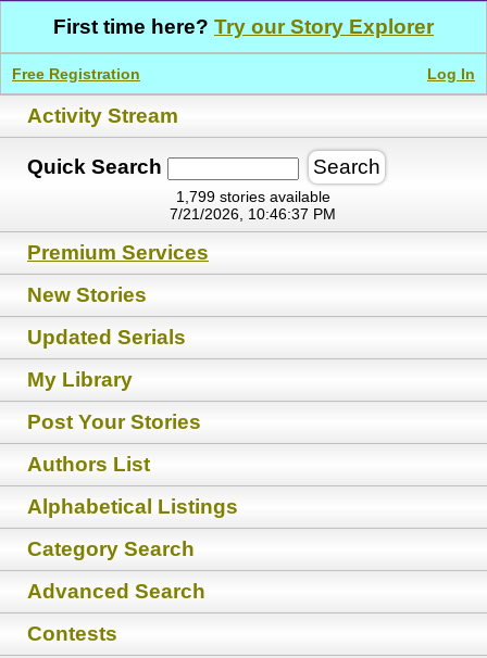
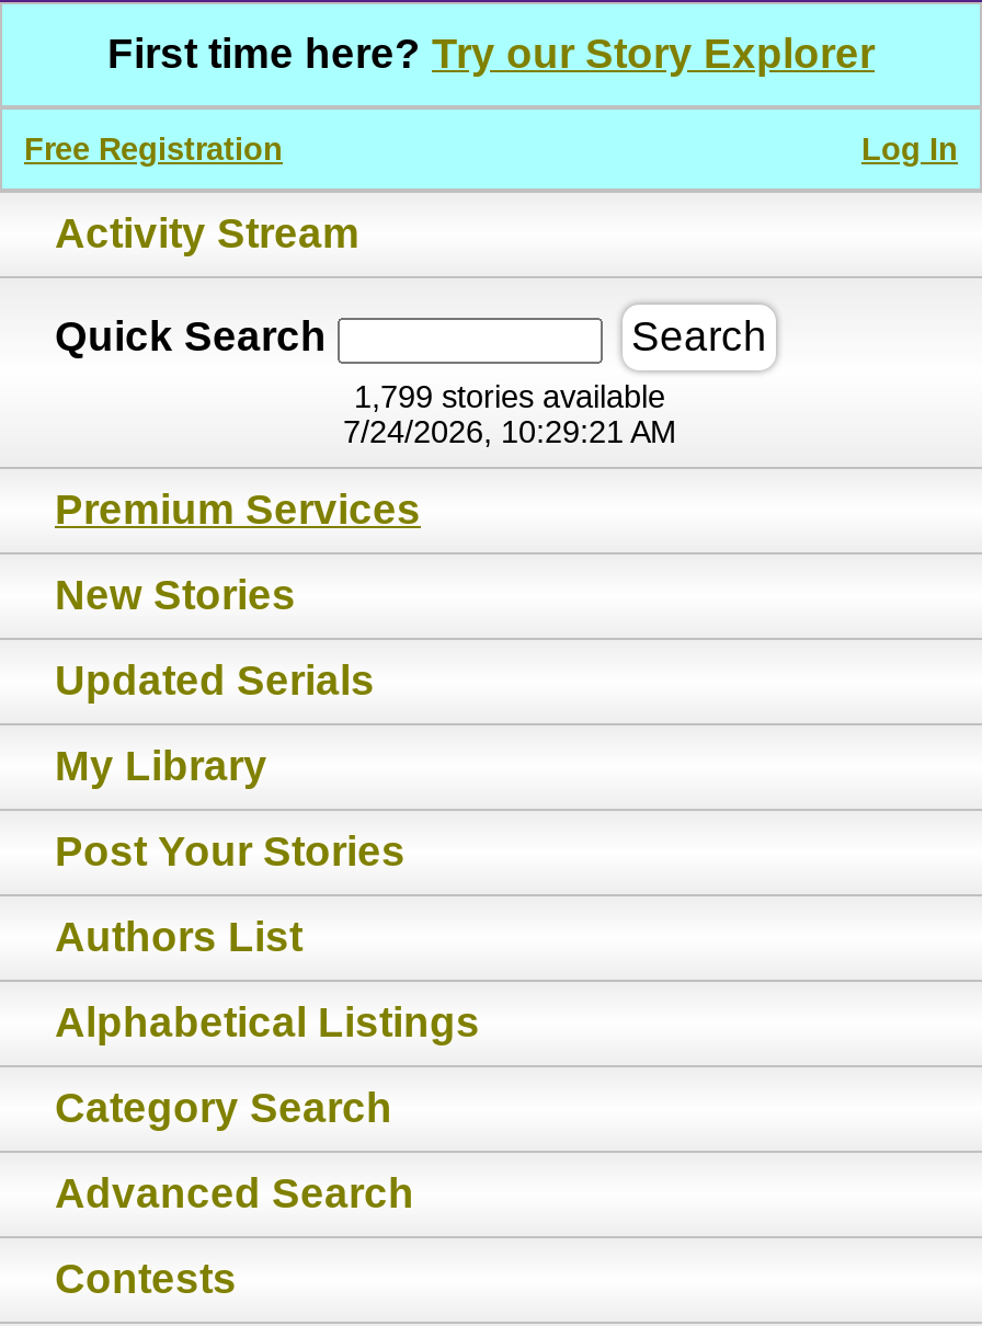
[170,205,336,223] 7/21/2026, 10:46:37 PM -> [343,414,676,449] 7/24/2026, 10:29:21 AM

